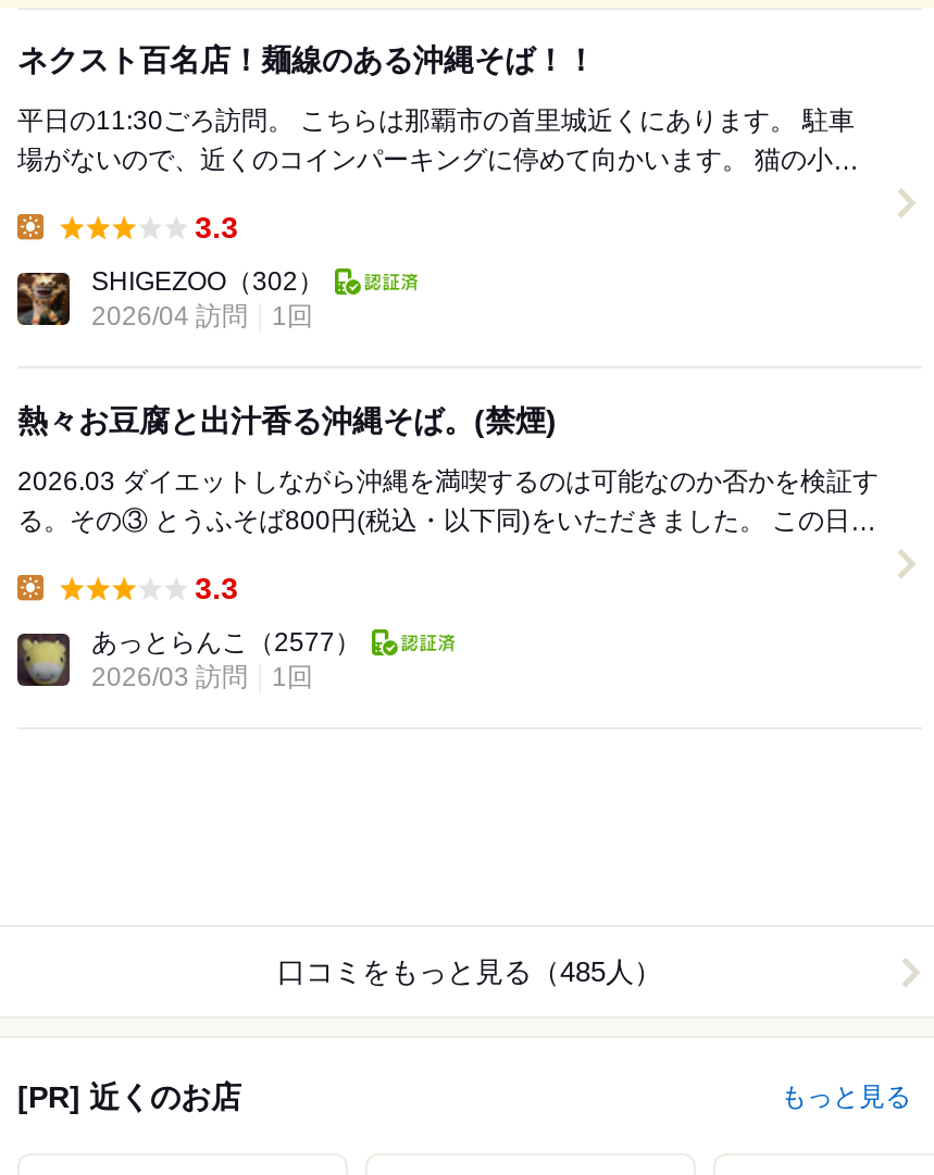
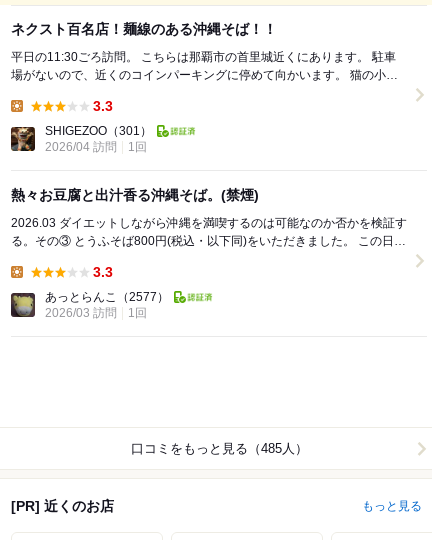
[91,267,324,297] SHIGEZOO（302） -> [45,124,152,138] SHIGEZOO（301）

